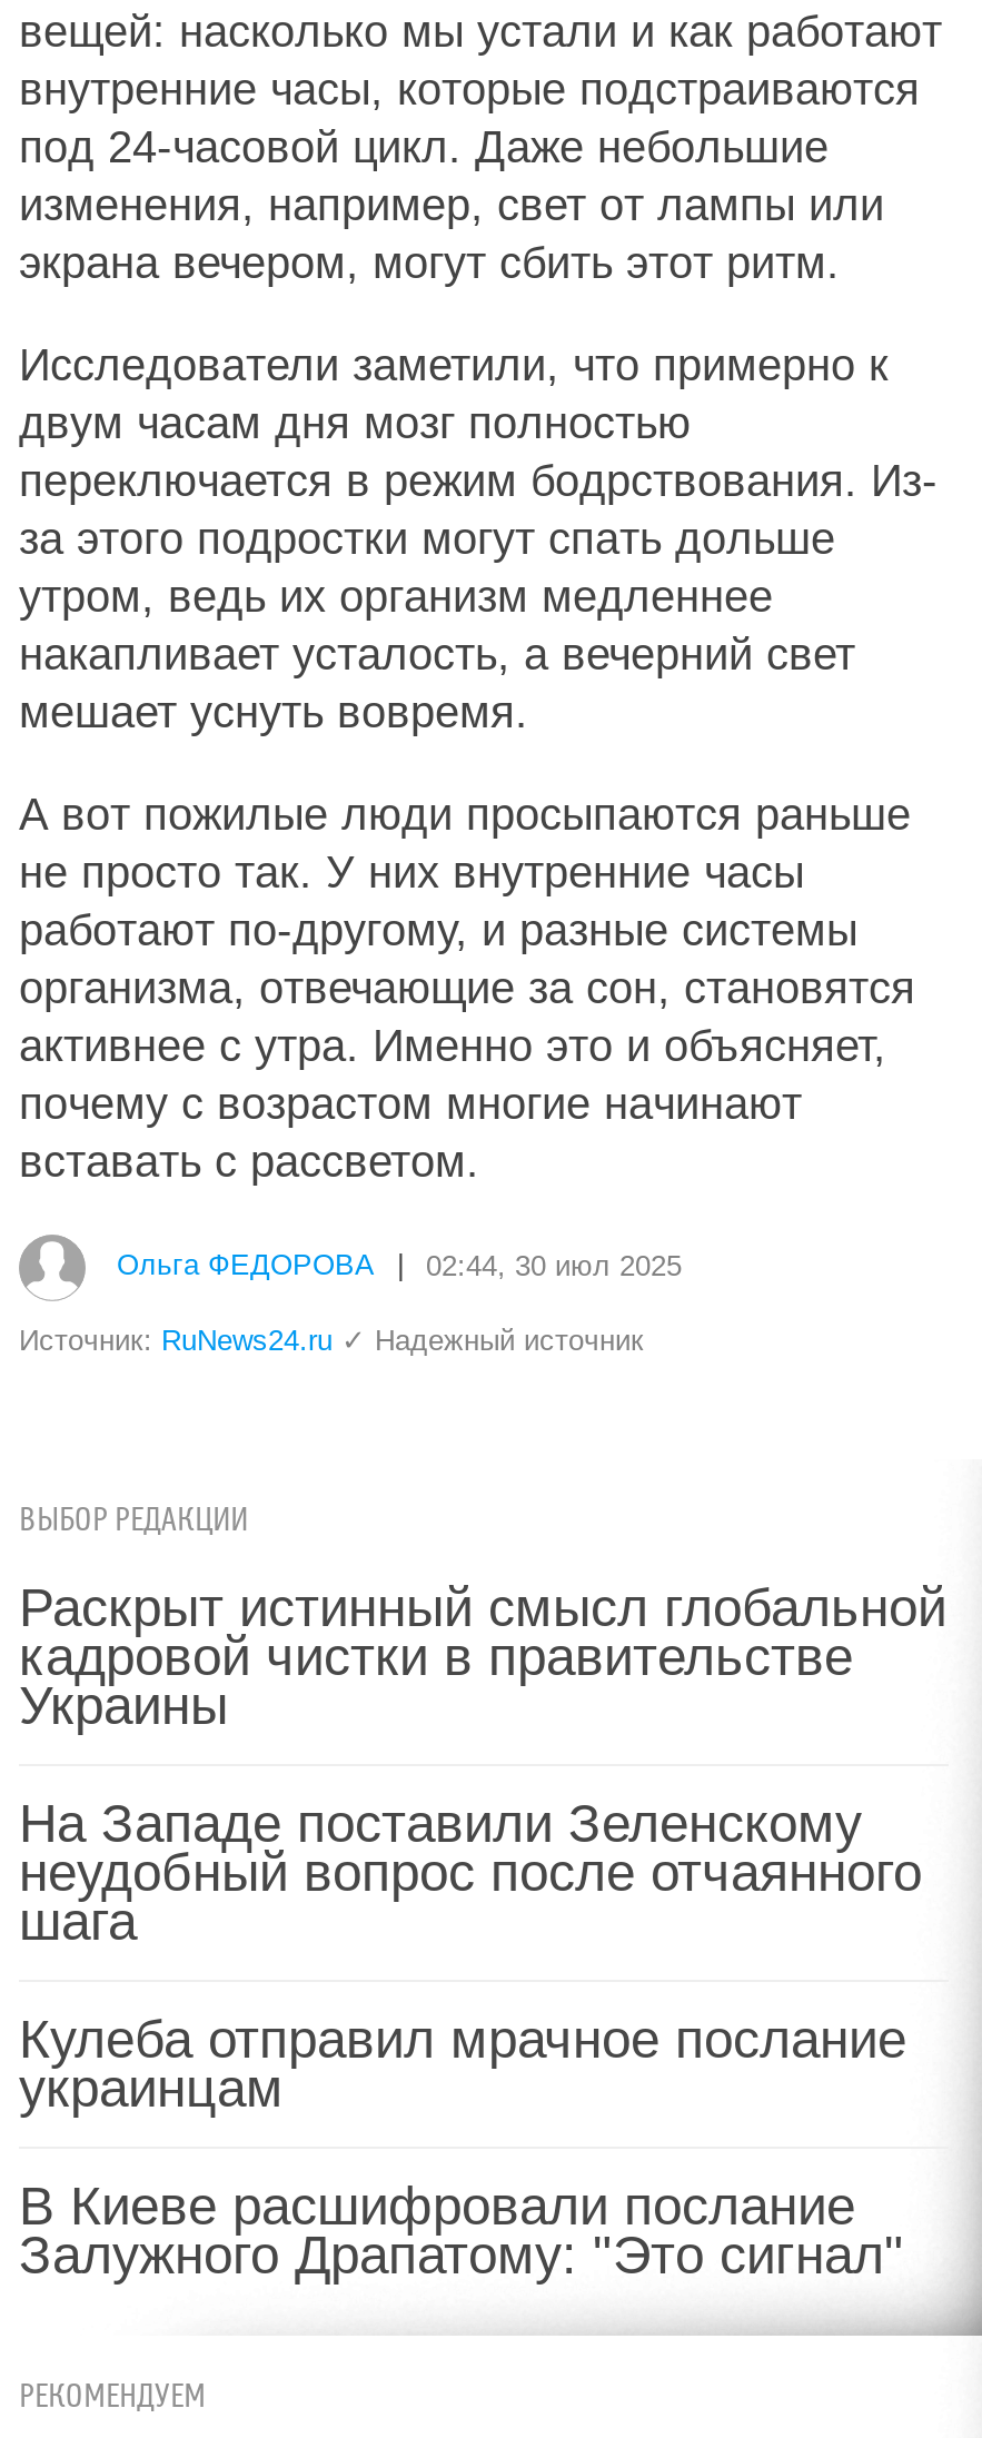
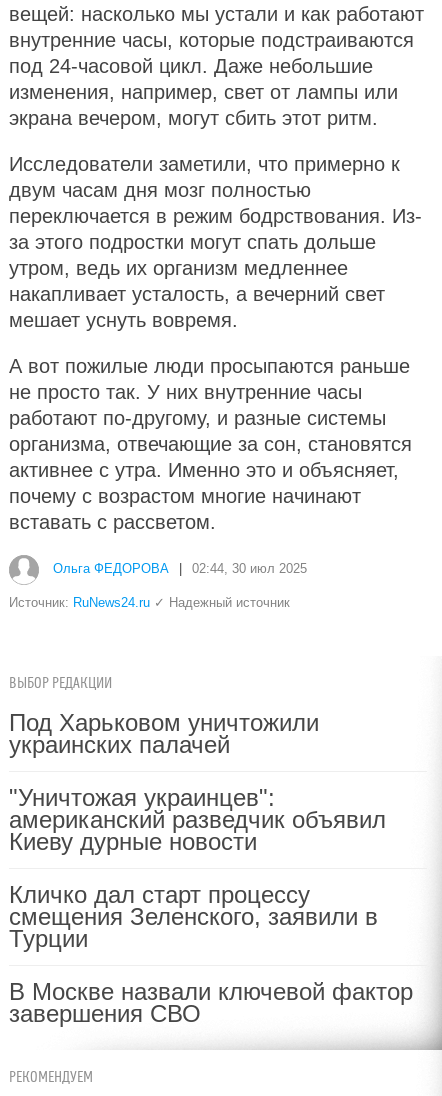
[19,1577,946,1735] Раскрыт истинный смысл глобальной | кадровой чистки в правительстве | Украины -> [9,709,319,758] Под Харьковом уничтожили | украинских палачей
[19,1793,922,1951] На Западе поставили Зеленскому | неудобный вопрос после отчаянного | шага -> [9,784,386,855] "Уничтожая украинцев": | американский разведчик объявил | Киеву дурные новости
[19,2009,906,2118] Кулеба отправил мрачное послание | украинцам -> [9,881,378,952] Кличко дал старт процессу | смещения Зеленского, заявили в | Турции
[19,2176,904,2285] В Киеве расшифровали послание | Залужного Драпатому: "Это сигнал" -> [9,978,413,1027] В Москве назвали ключевой фактор | завершения СВО

